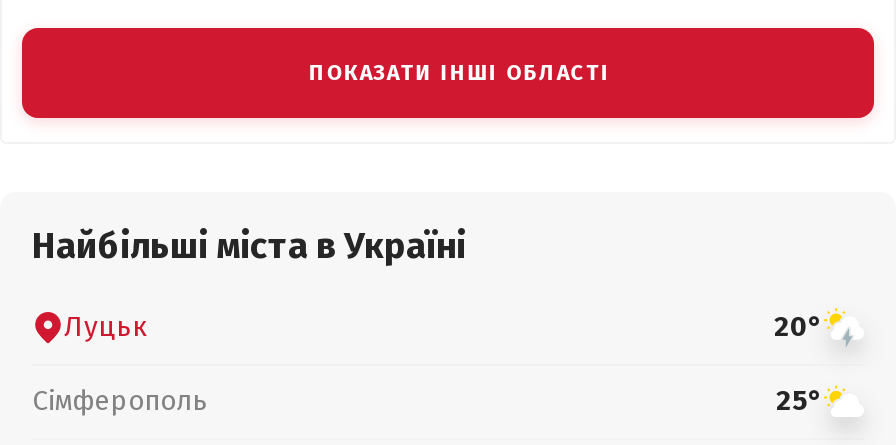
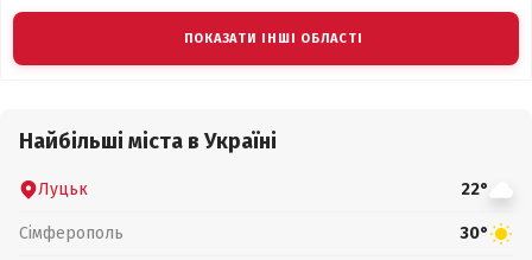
[774,310,824,344] 20° -> [461,179,489,199] 22°
[776,384,824,418] 25° -> [460,223,489,243] 30°

